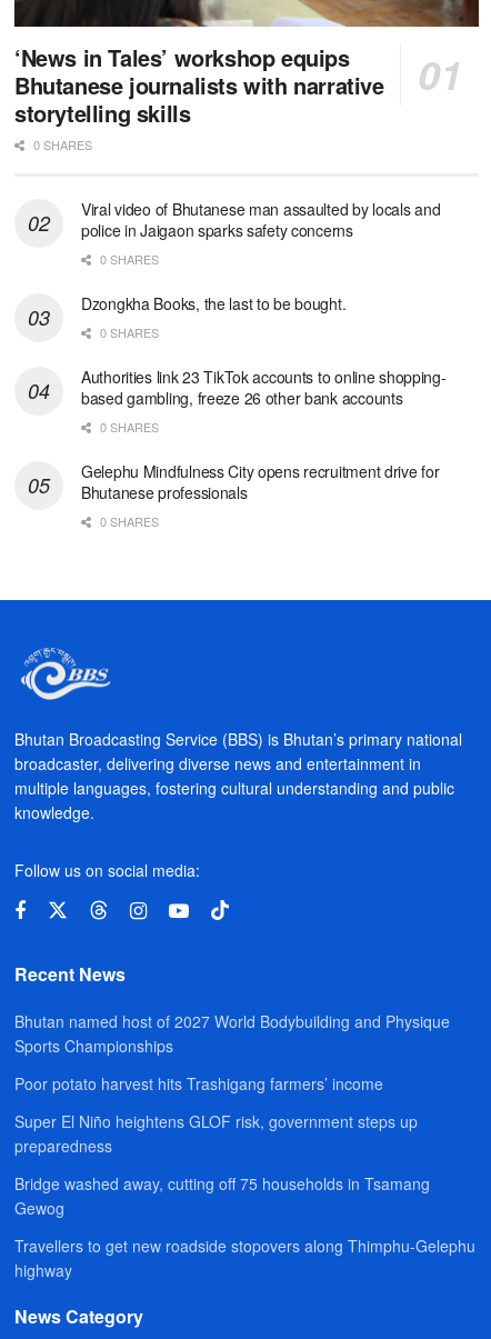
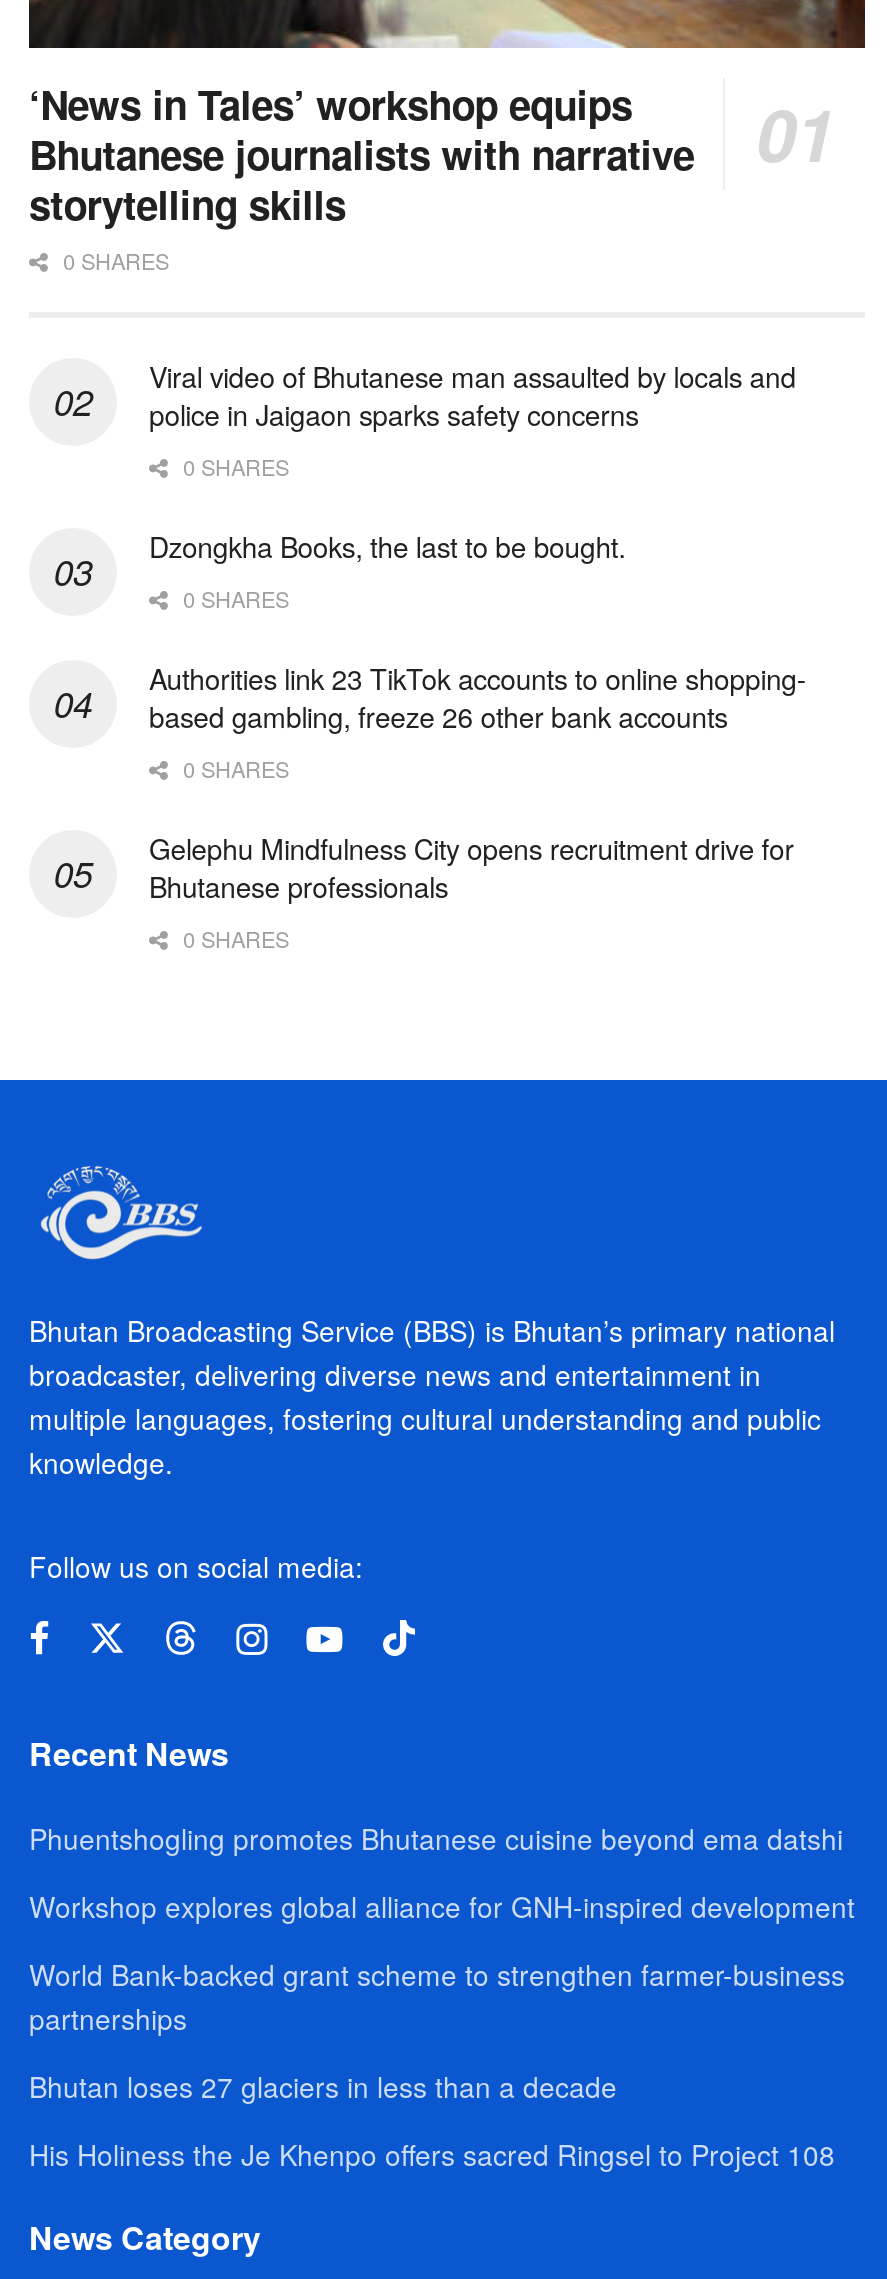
[14,1010,450,1057] Bhutan named host of 2027 World Bodybuilding and Physique | Sports Championships -> [29,1818,843,1858] Phuentshogling promotes Bhutanese cuisine beyond ema datshi
[14,1073,383,1095] Poor potato harvest hits Trashigang farmers’ income -> [29,1886,855,1926] Workshop explores global alliance for GNH-inspired development
[14,1110,418,1157] Super El Niño heightens GLOF risk, government steps up | preparedness -> [29,1954,845,2038] World Bank-backed grant scheme to strengthen farmer-business | partnerships
[14,1173,430,1219] Bridge washed away, cutting off 75 households in Tsamang | Gewog -> [29,2066,617,2106] Bhutan loses 27 glaciers in less than a decade
[14,1235,475,1281] Travellers to get new roadside stopovers along Thimphu-Gelephu | highway -> [29,2134,835,2174] His Holiness the Je Khenpo offers sacred Ringsel to Project 108

